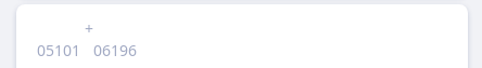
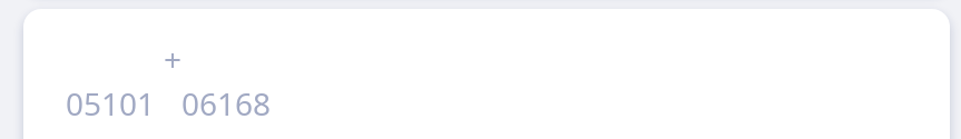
[37,40,137,60] 05101 06196 -> [66,82,271,125] 05101 06168

